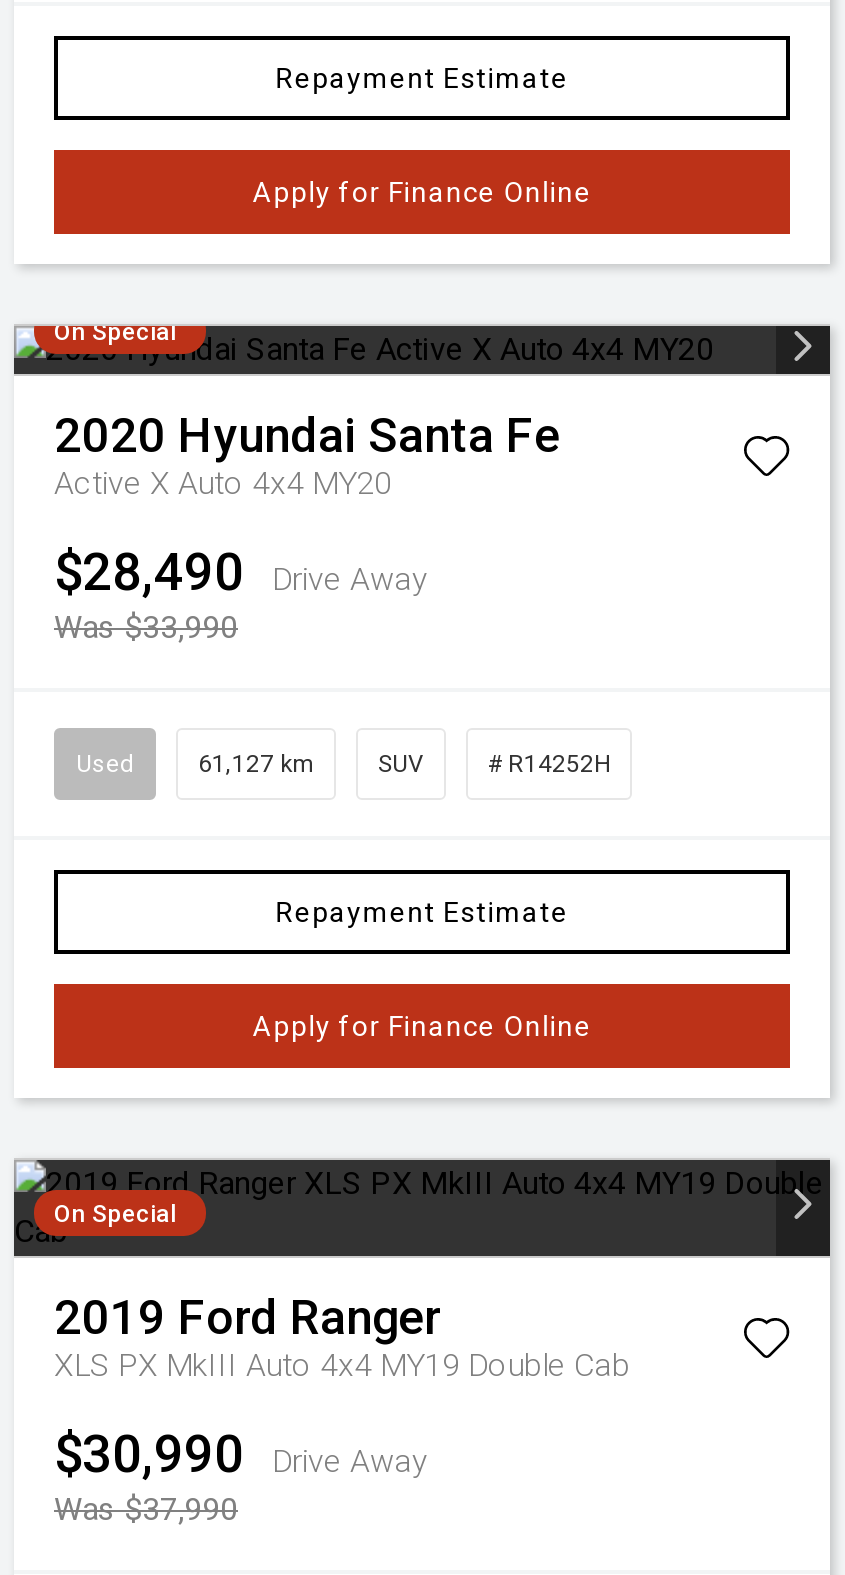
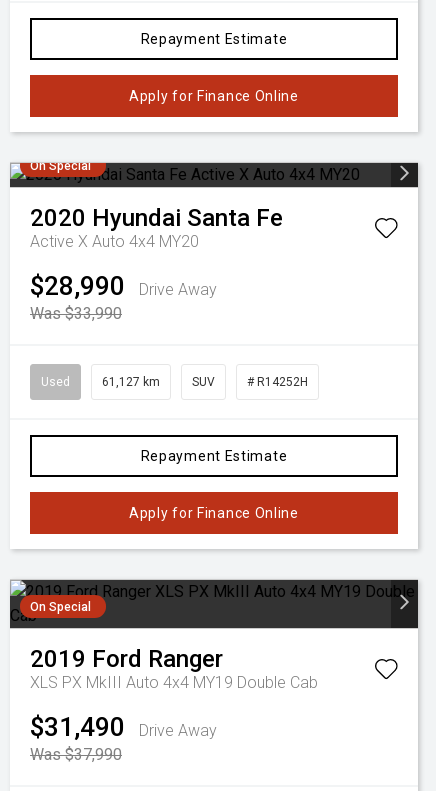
[54,542,428,602] $28,490 Drive Away -> [30,271,217,301] $28,990 Drive Away
[54,1424,428,1484] $30,990 Drive Away -> [30,712,217,742] $31,490 Drive Away

